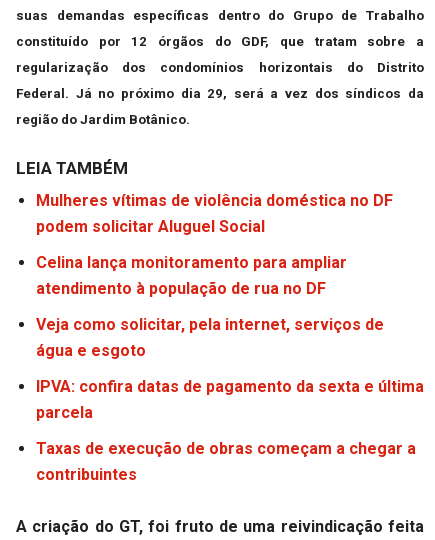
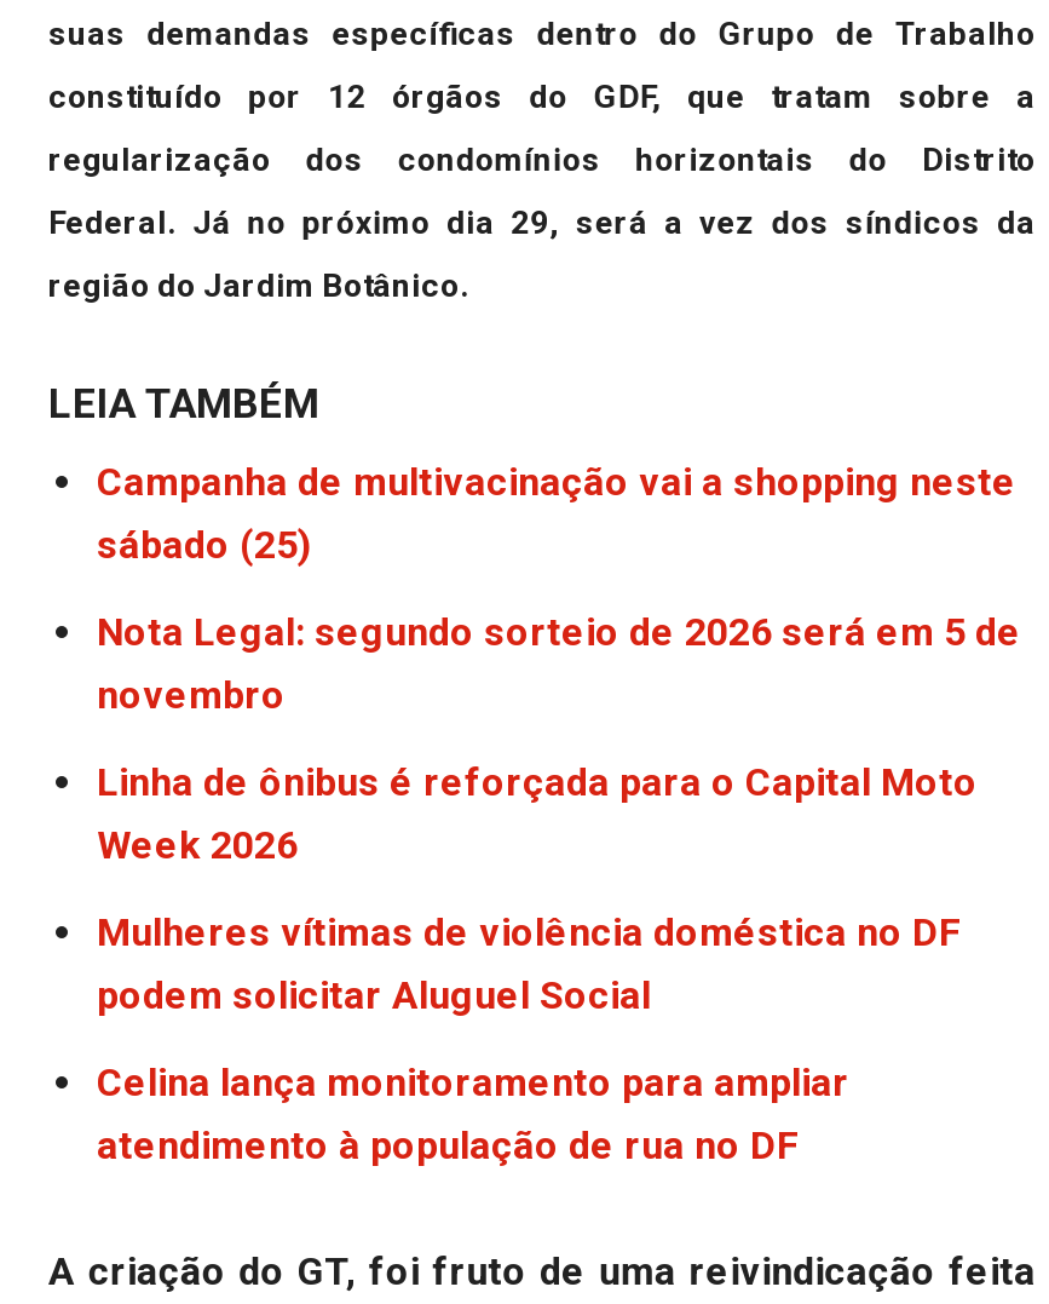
none -> [97,460,1021,869] Campanha de multivacinação vai a shopping neste | sábado (25) | Nota Legal: segundo sorteio de 2026 será em 5 de | novembro | Linha de ônibus é reforçada para o Capital Moto | Week 2026
moved [36,191,393,298] -> [97,910,961,1169]: Mulheres vítimas de violência doméstica no DF | podem solicitar Aluguel Social | Celina lança monitoramento para ampliar | atendimento à população de rua no DF
[36,315,424,484] Veja como solicitar, pela internet, serviços de | água e esgoto | IPVA: confira datas de pagamento da sexta e última | parcela | Taxas de execução de obras começam a chegar a | contribuintes -> none

